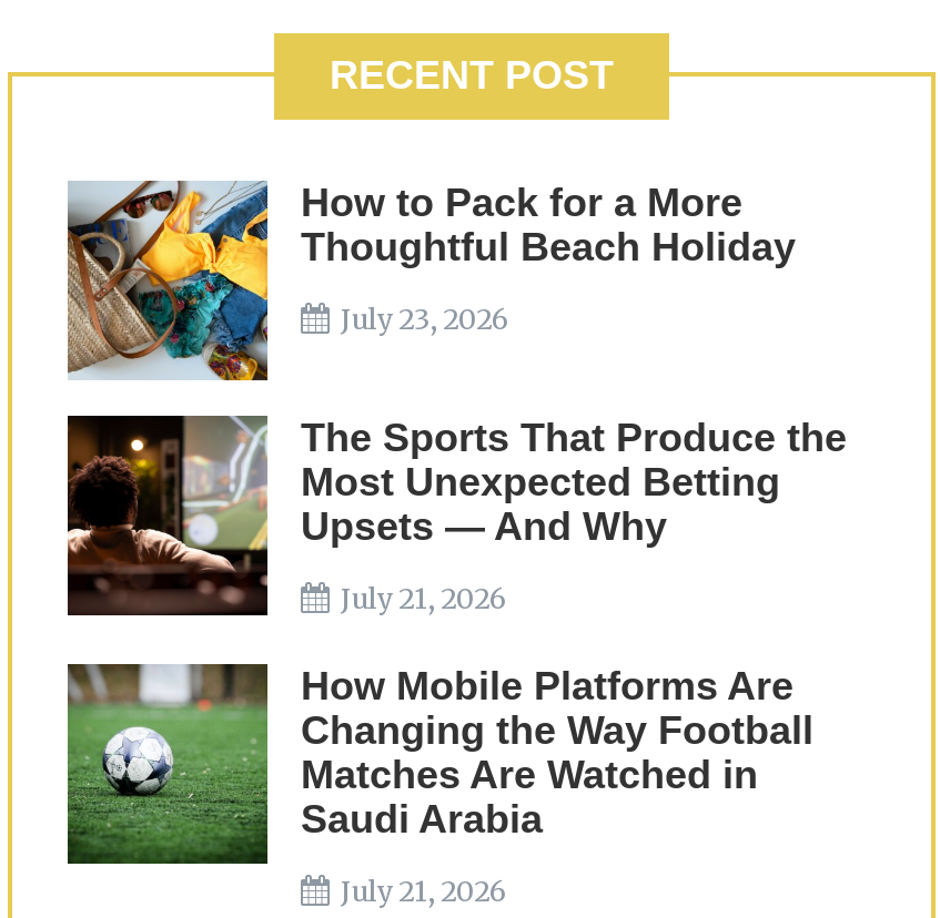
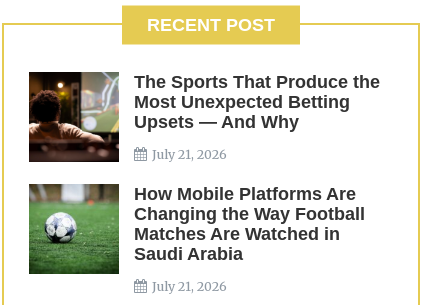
[65,178,796,382] [image] | How to Pack for a More | Thoughtful Beach Holiday | July 23, 2026 -> none

